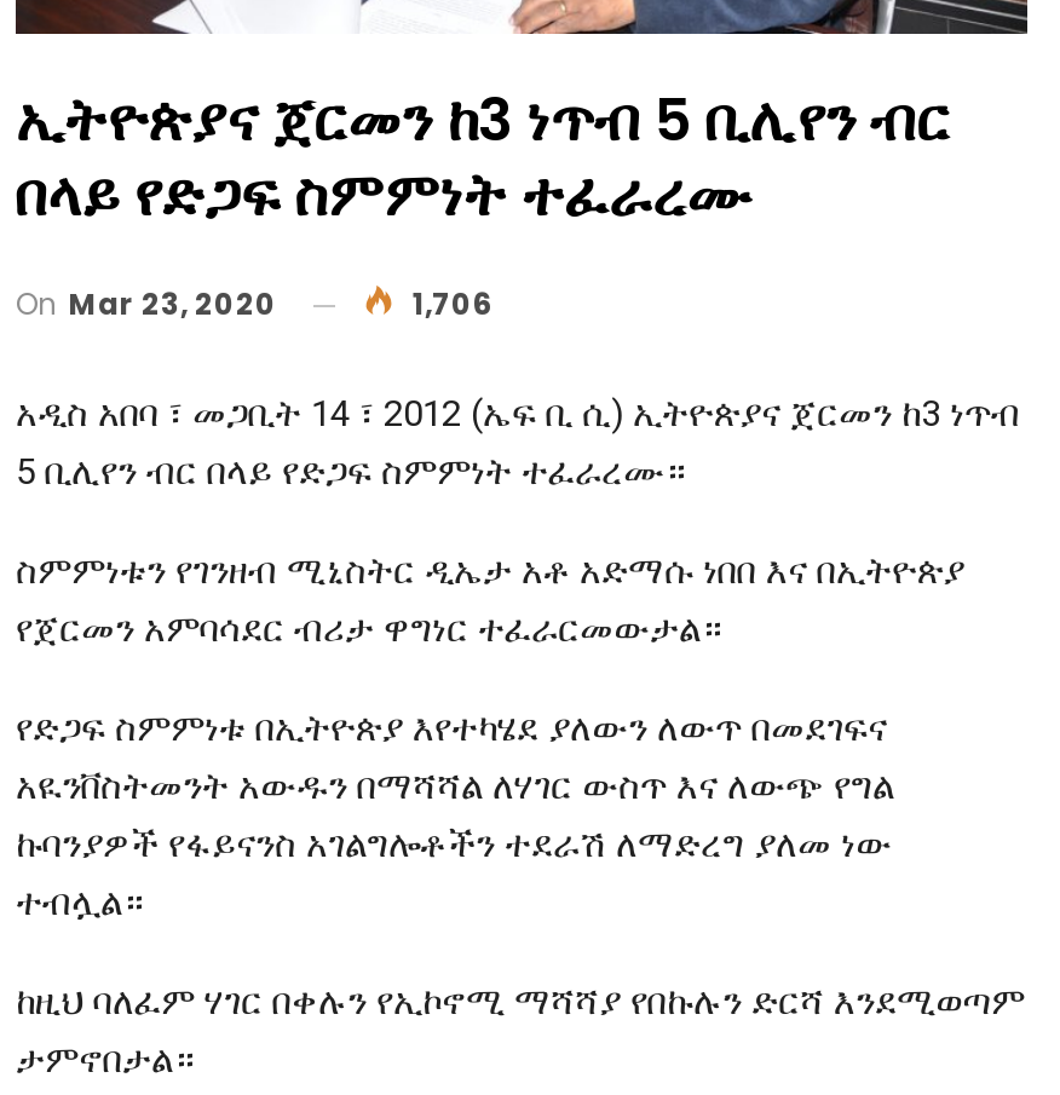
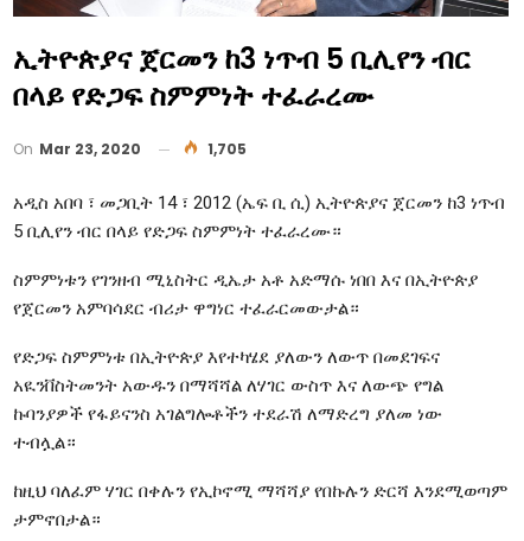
[413,282,492,323] 1,706 -> [207,138,247,159] 1,705

